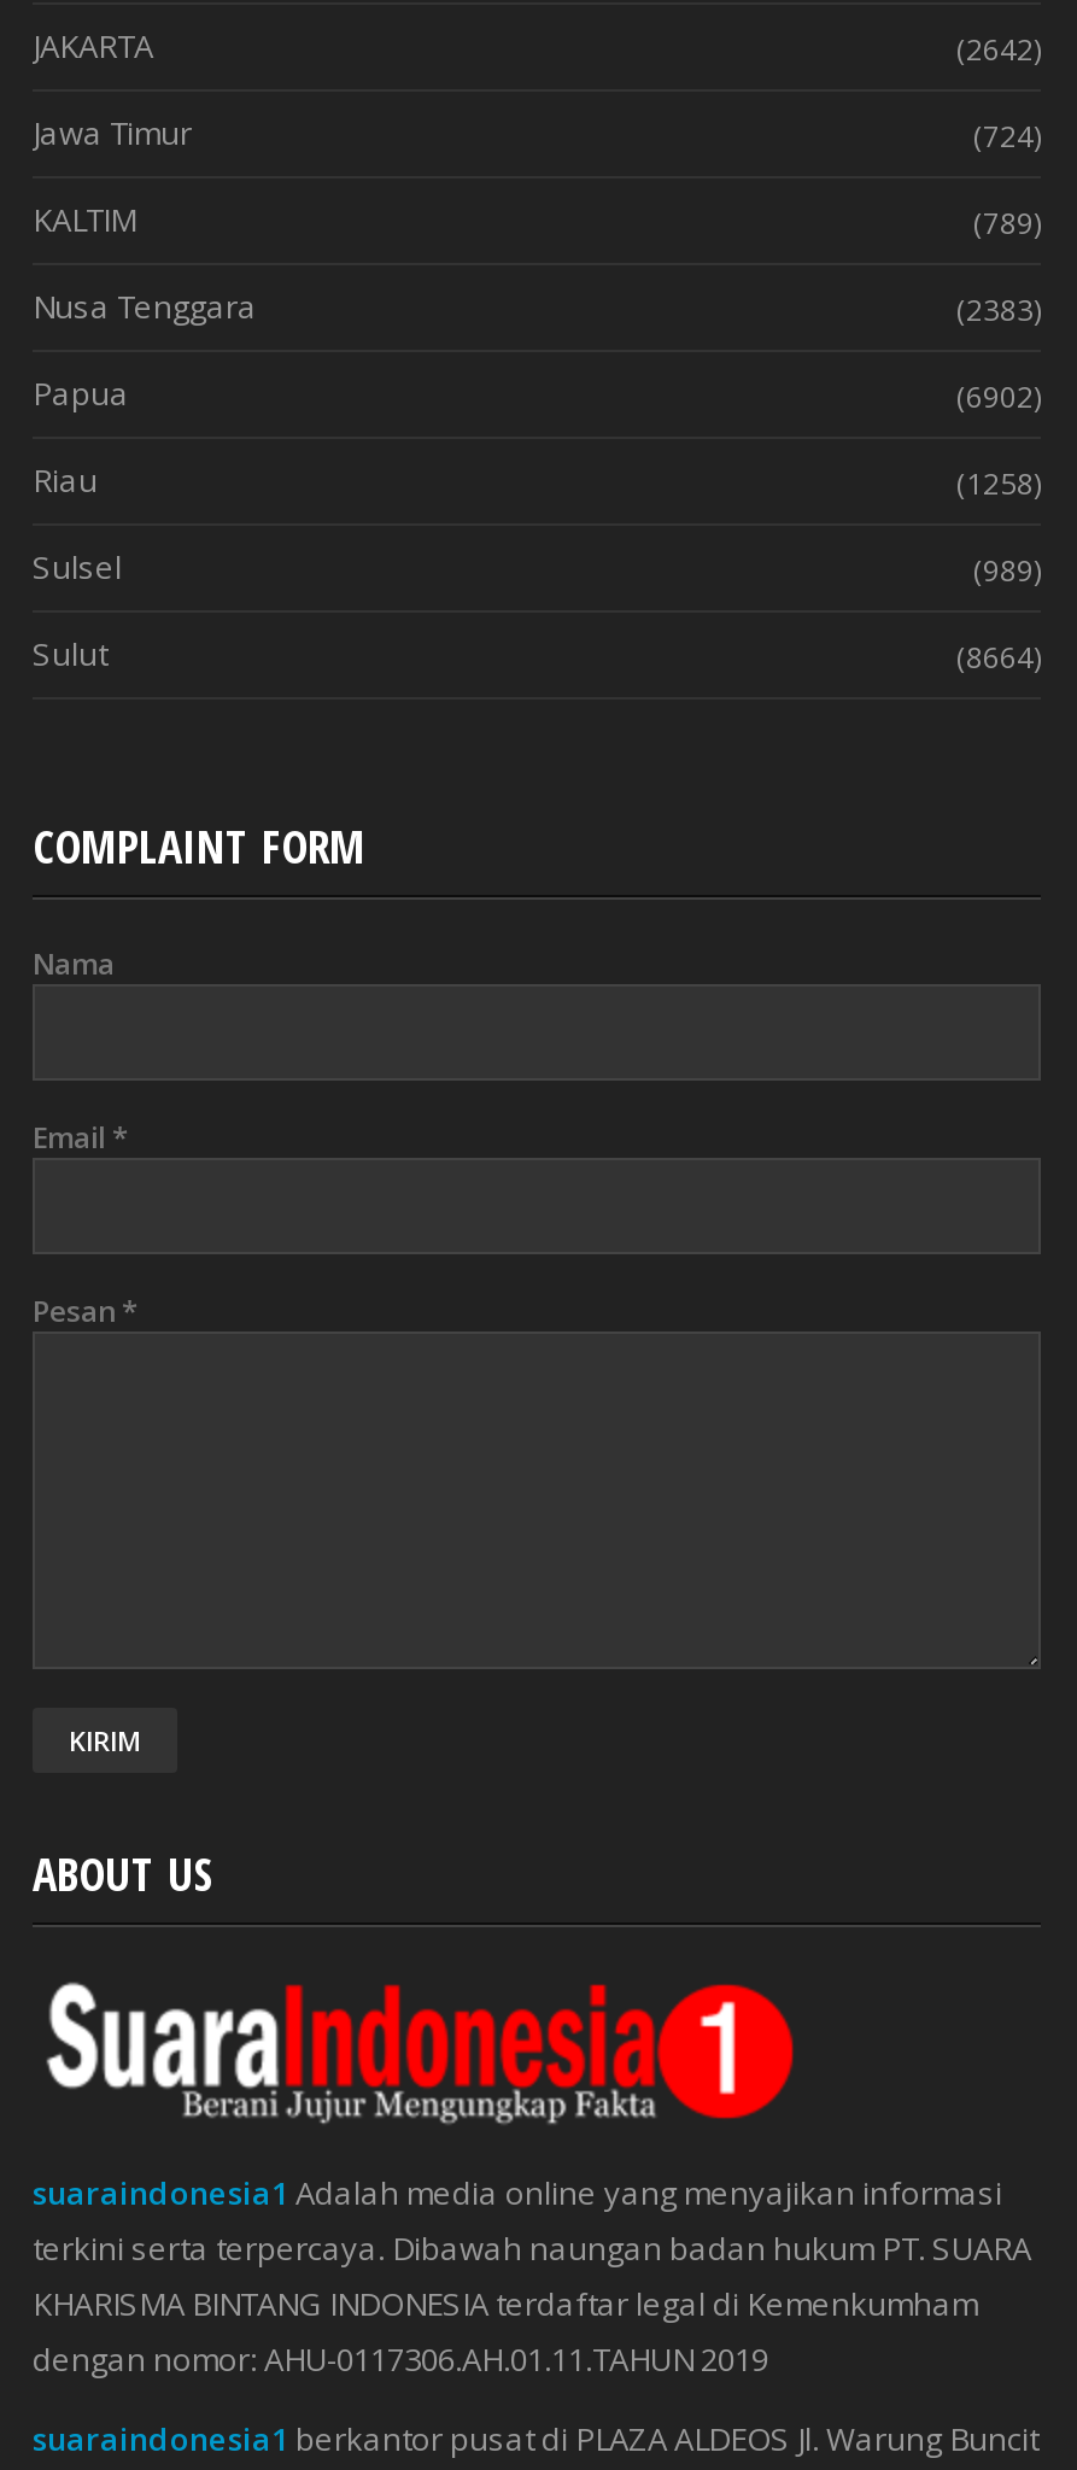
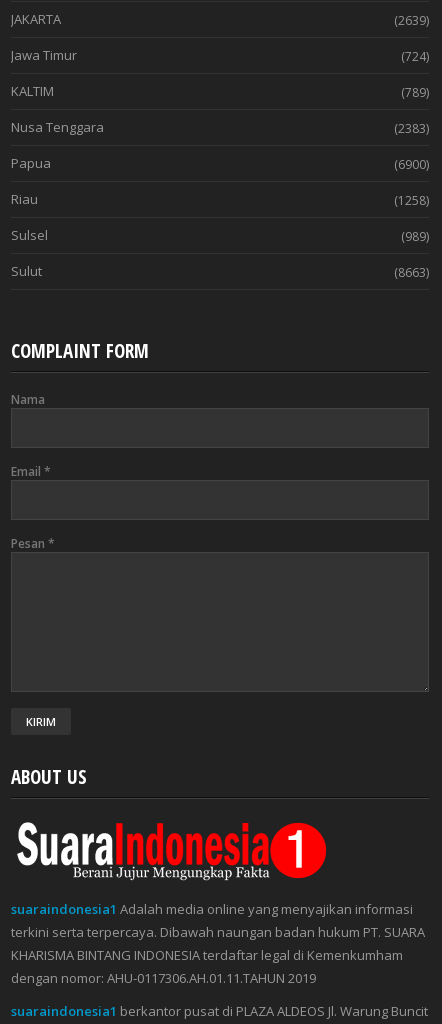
[956,29,1041,70] (2642) -> [394,12,429,29] (2639)
[956,377,1041,418] (6902) -> [394,156,429,173] (6900)
[956,637,1041,678] (8664) -> [394,264,429,281] (8663)

